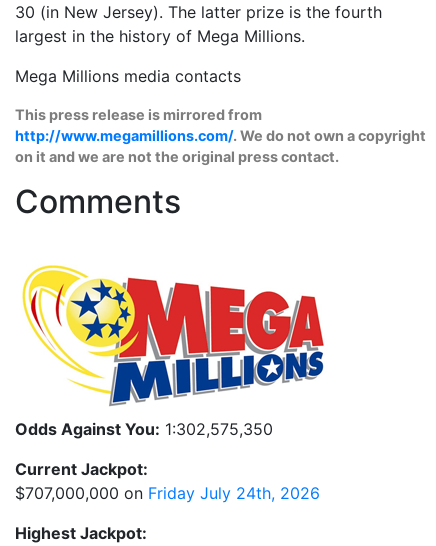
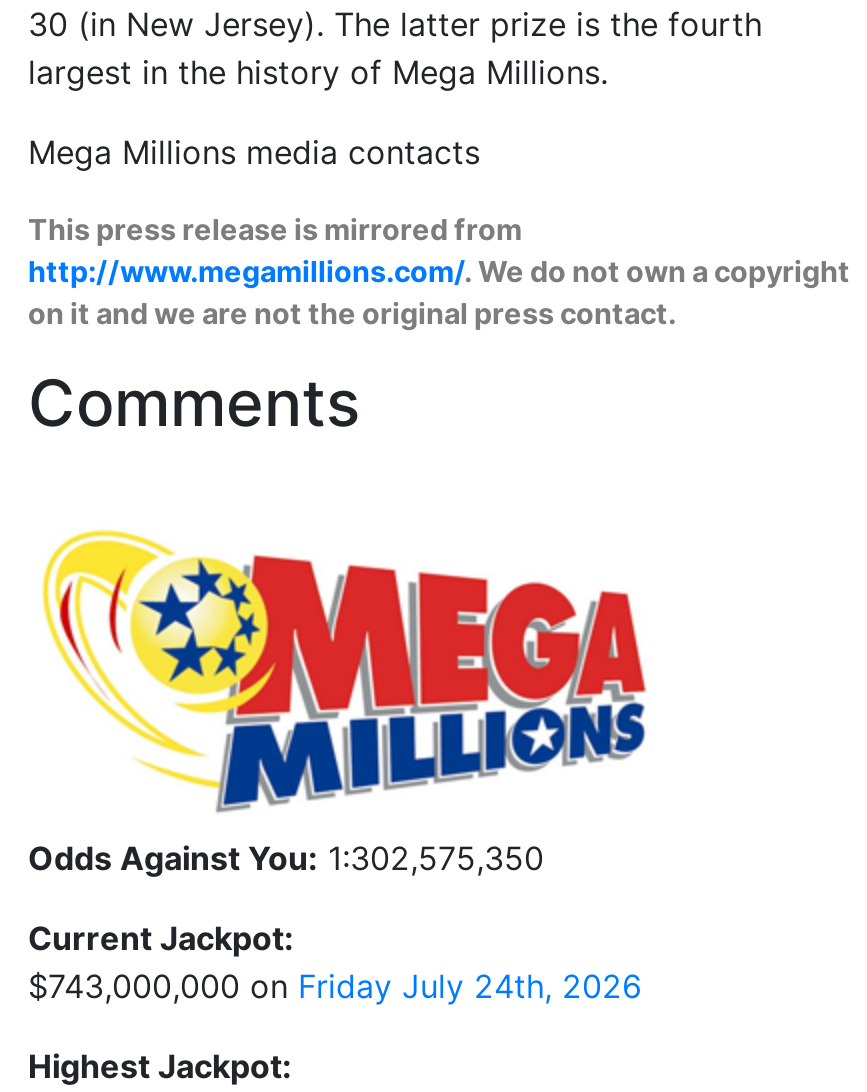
[15,483,320,503] $707,000,000 on Friday July 24th, 2026 -> [28,966,642,1006] $743,000,000 on Friday July 24th, 2026

